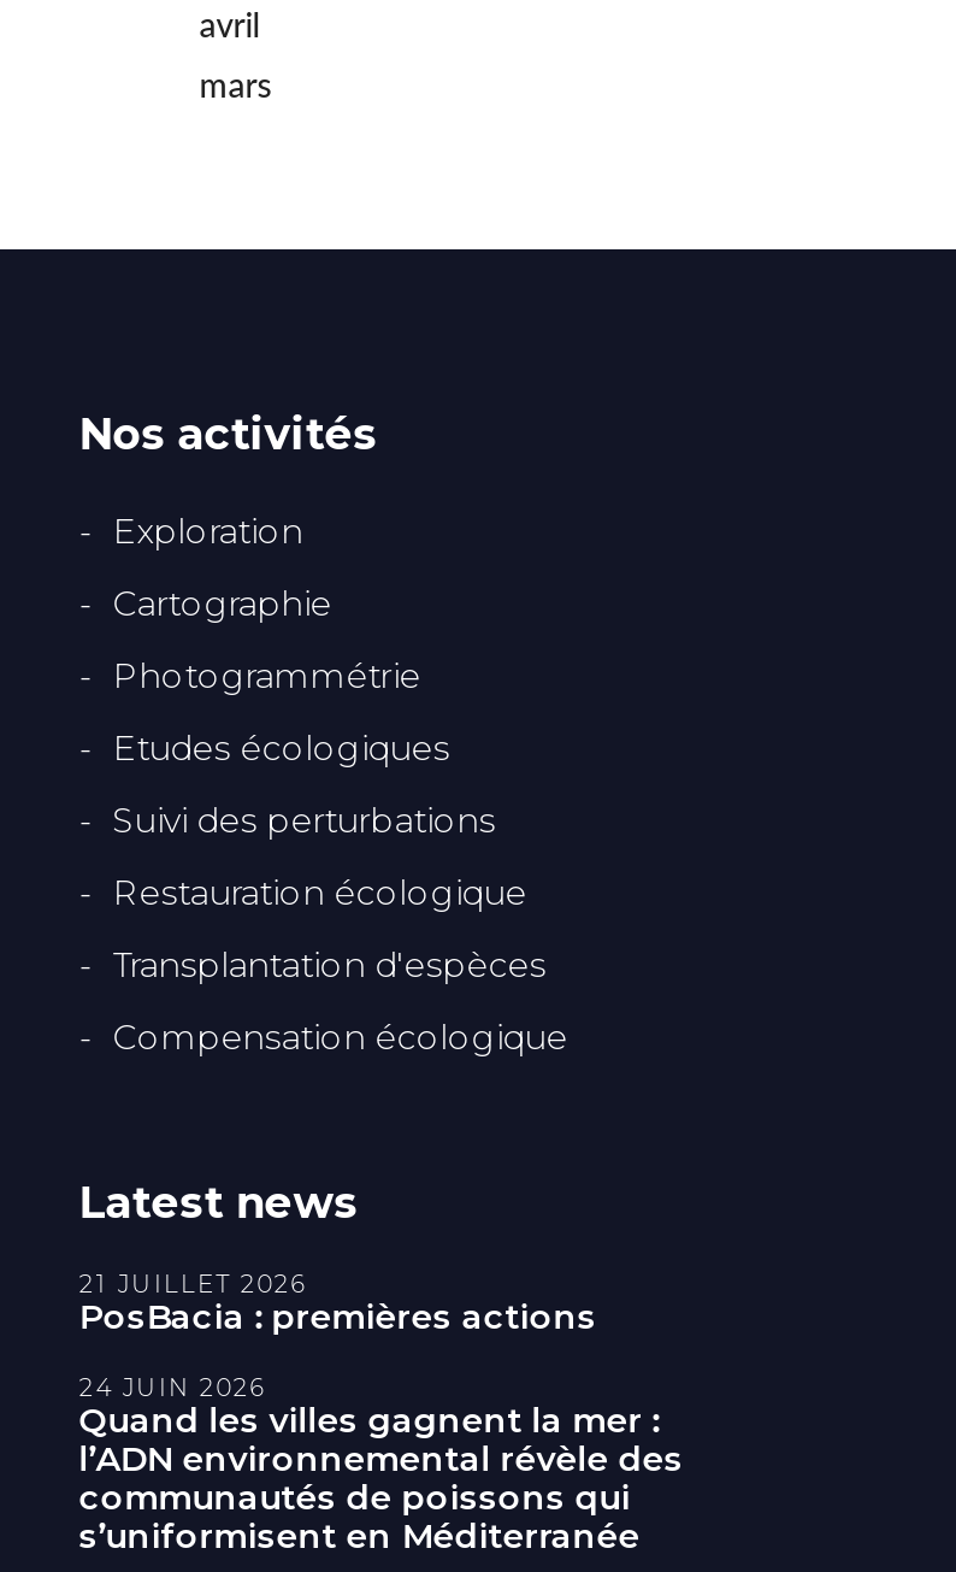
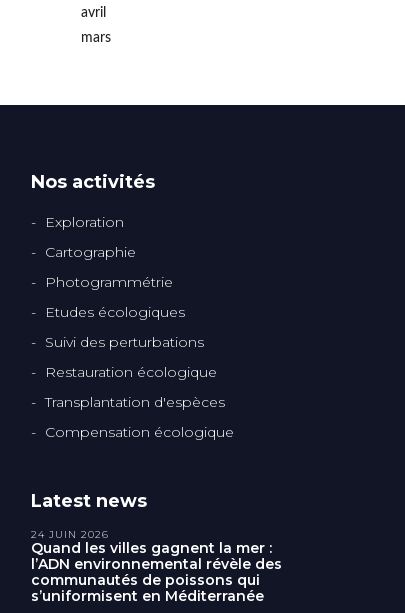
[79,1269,308,1300] 21 JUILLET 2026 -> none
[79,1295,597,1339] PosBacia : premières actions -> none

